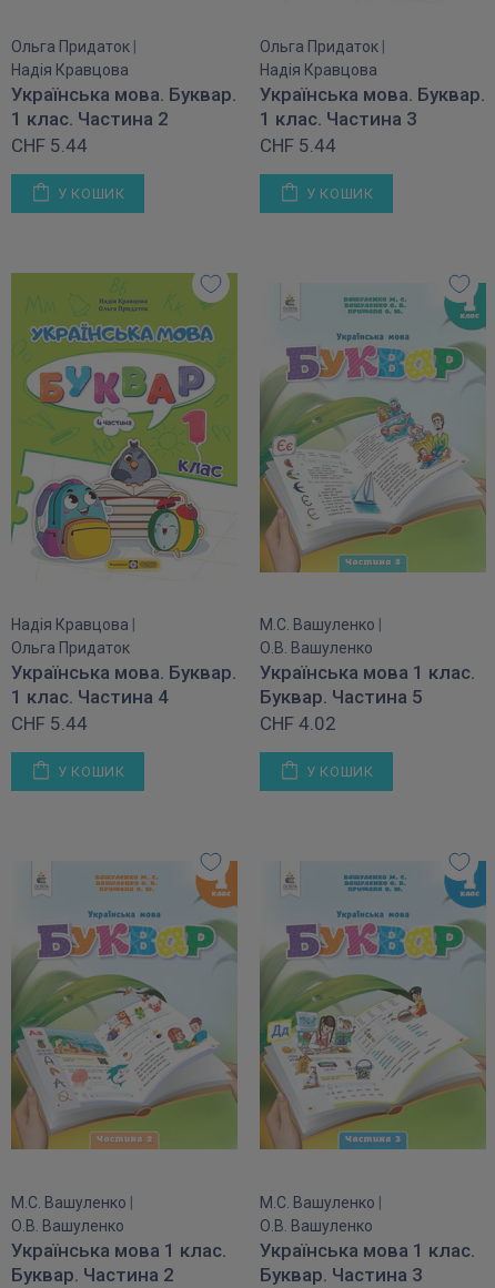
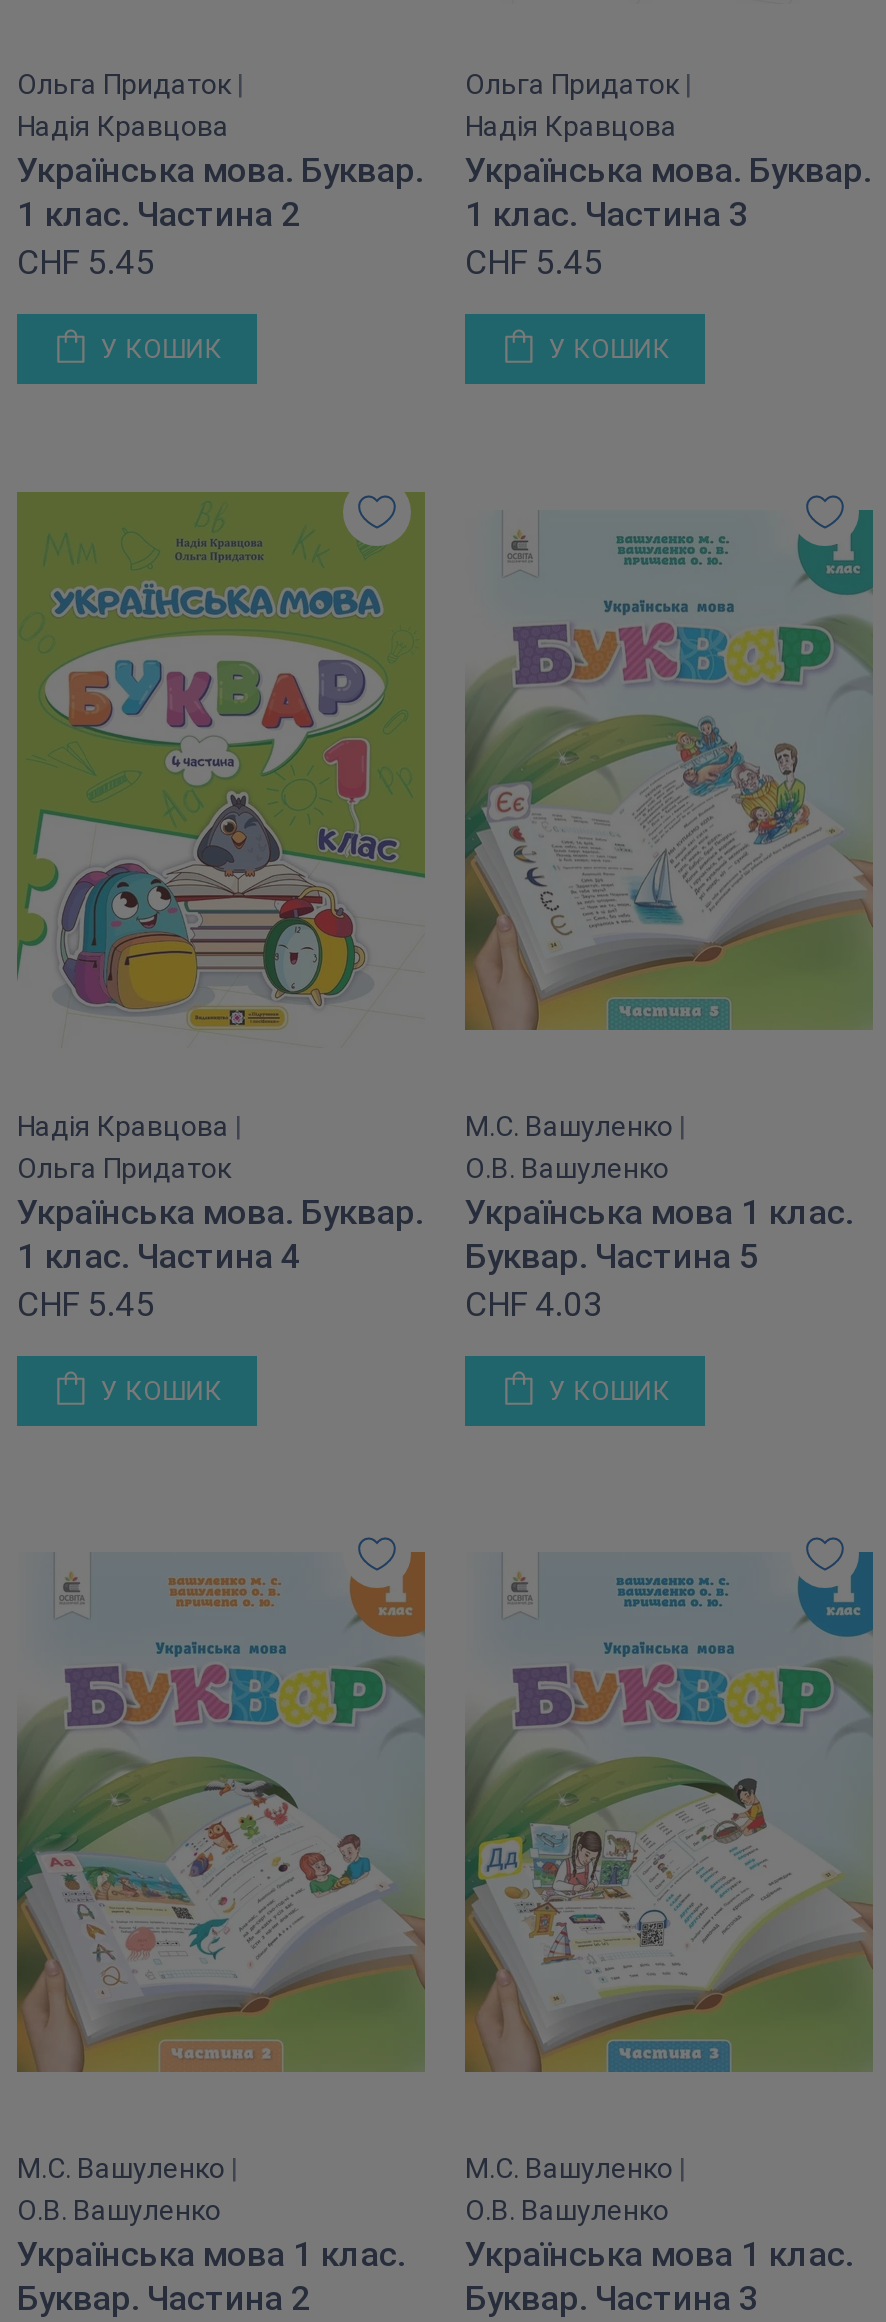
[11,134,88,156] CHF 5.44 -> [17,242,155,282] CHF 5.45
[260,134,336,156] CHF 5.44 -> [465,242,603,282] CHF 5.45
[11,712,88,734] CHF 5.44 -> [17,1284,155,1324] CHF 5.45
[260,712,336,734] CHF 4.02 -> [465,1284,603,1324] CHF 4.03

